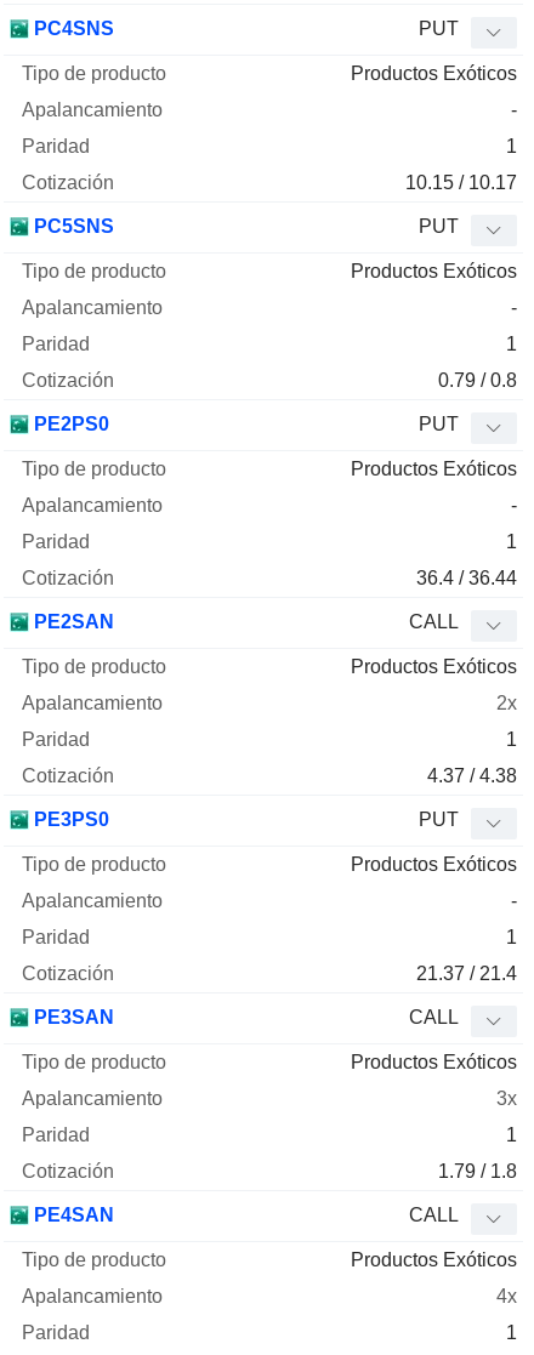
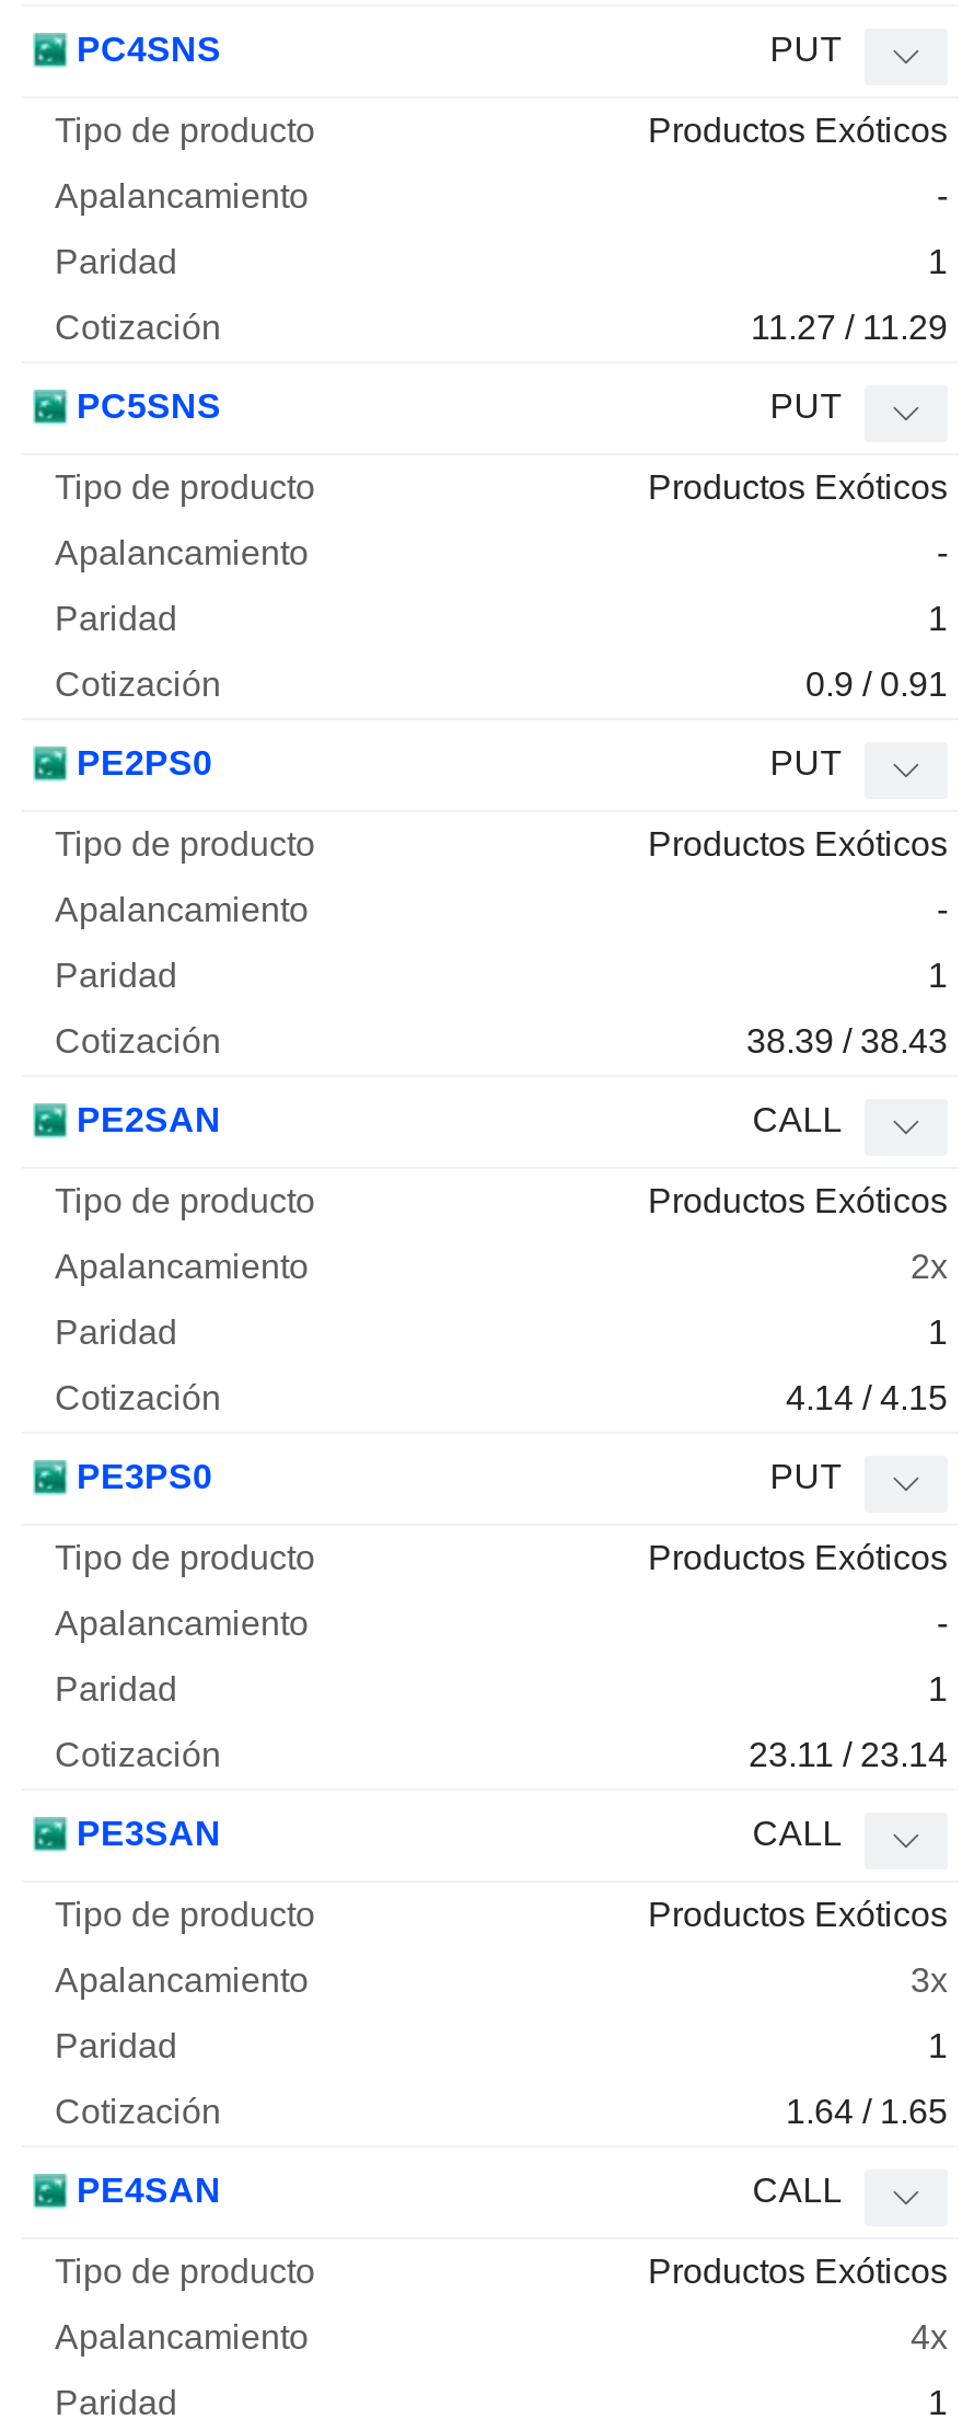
[405,172,517,193] 10.15 / 10.17 -> [751,309,948,346] 11.27 / 11.29
[438,370,517,391] 0.79 / 0.8 -> [805,666,948,703] 0.9 / 0.91
[416,568,517,589] 36.4 / 36.44 -> [746,1023,948,1060] 38.39 / 38.43
[427,766,517,786] 4.37 / 4.38 -> [786,1380,948,1417] 4.14 / 4.15
[416,963,517,984] 21.37 / 21.4 -> [749,1736,948,1774] 23.11 / 23.14
[438,1161,517,1182] 1.79 / 1.8 -> [786,2093,948,2130] 1.64 / 1.65

